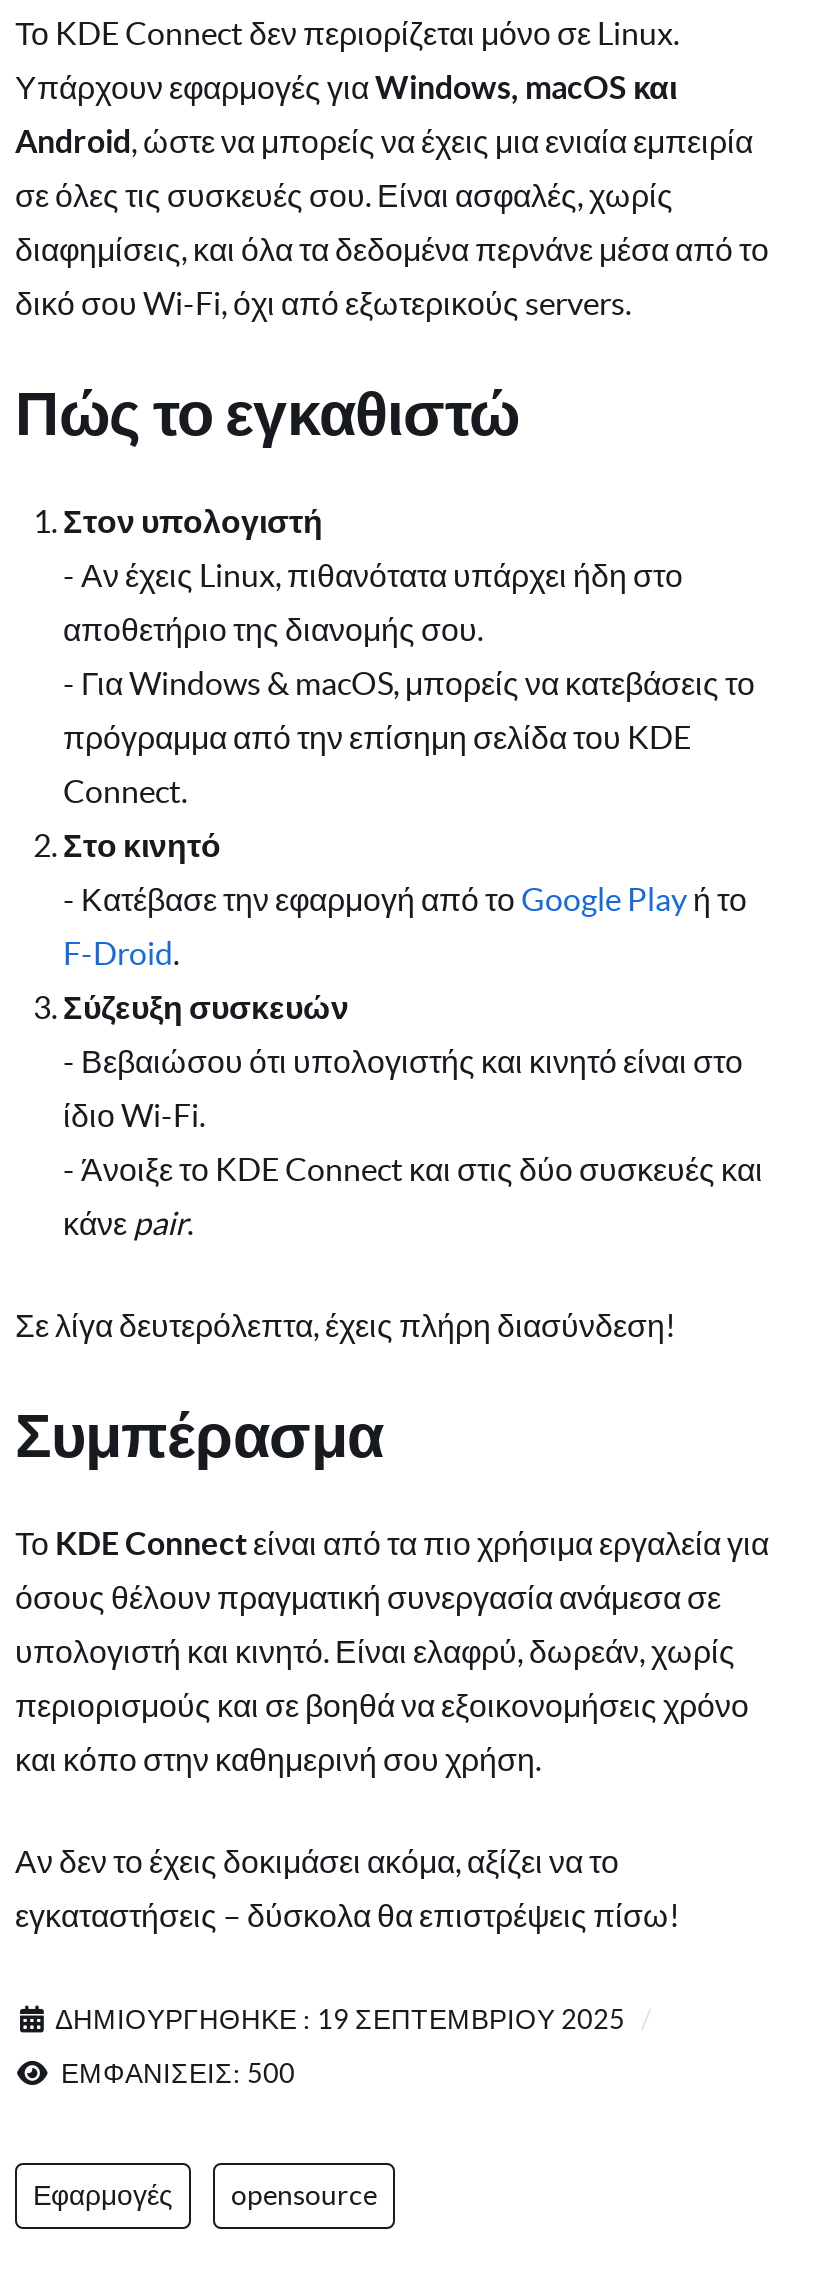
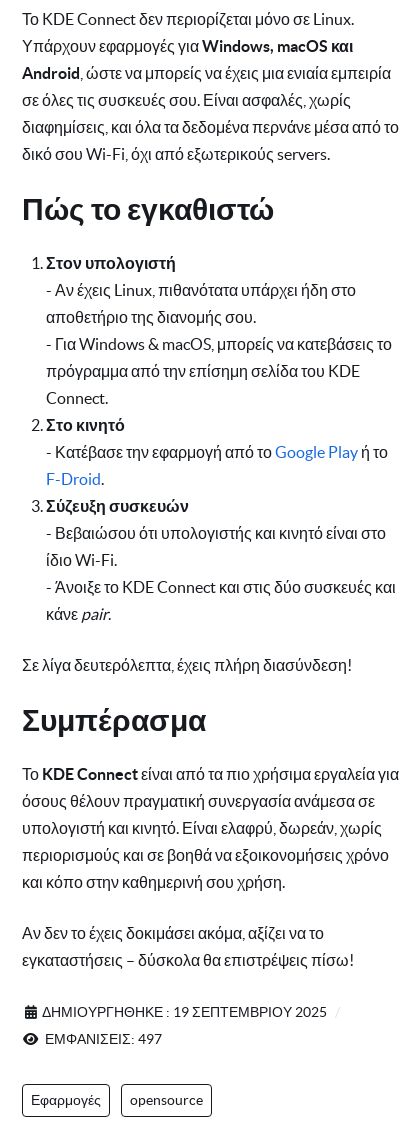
[55,2060,295,2090] ΕΜΦΑΝΊΣΕΙΣ: 500 -> [42,1032,162,1047] ΕΜΦΑΝΊΣΕΙΣ: 497

